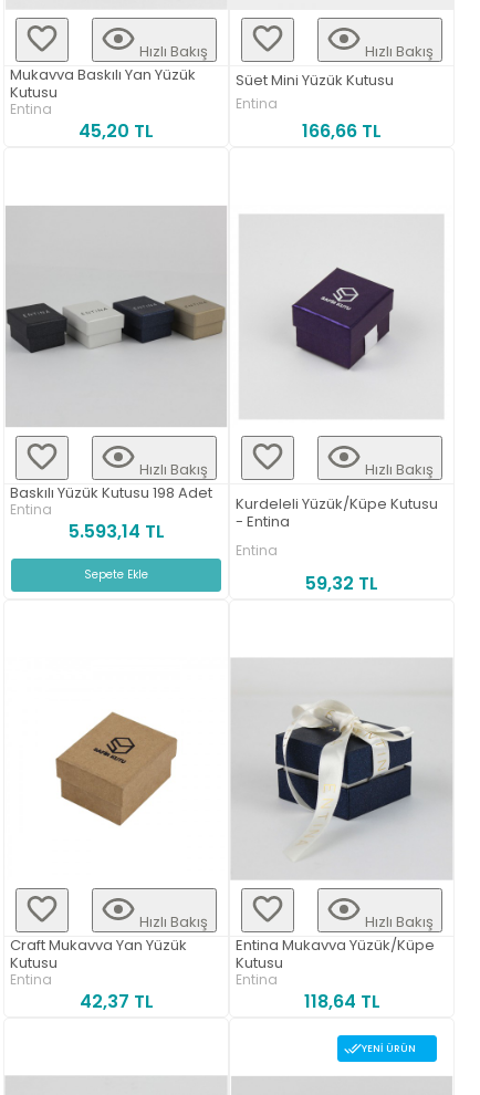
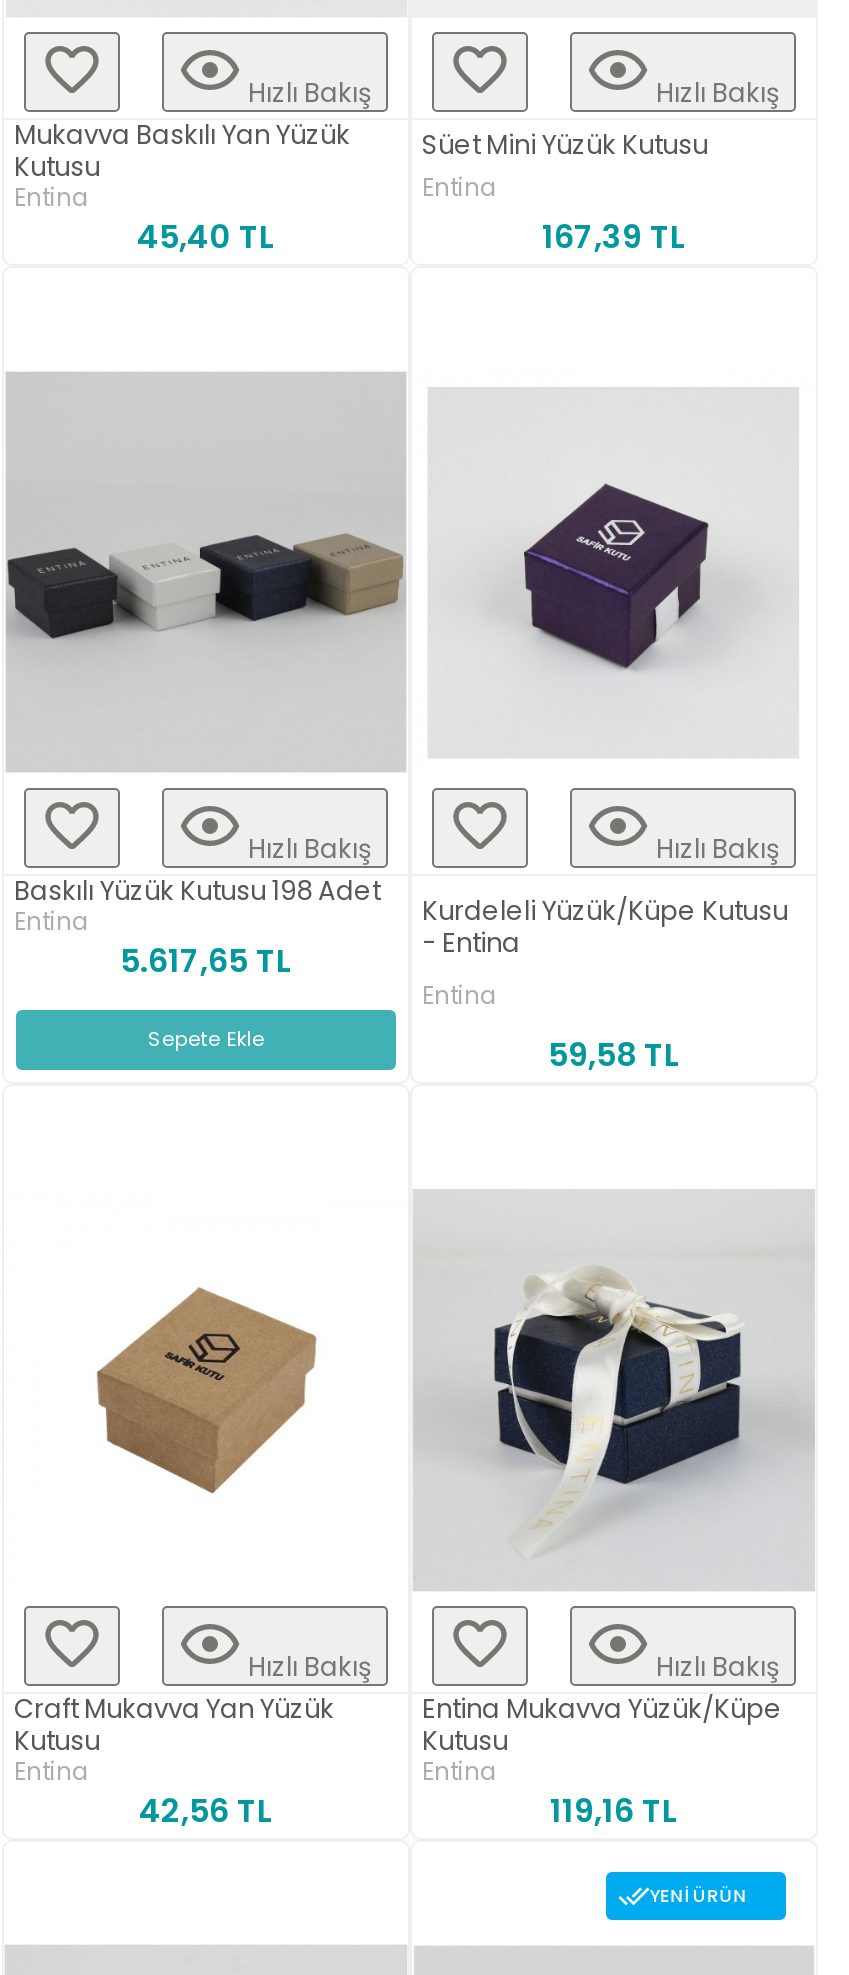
[79,118,154,144] 45,20 TL -> [137,214,275,260] 45,40 TL
[302,118,382,144] 166,66 TL -> [542,214,686,260] 167,39 TL
[68,519,164,544] 5.593,14 TL -> [120,938,292,984] 5.617,65 TL
[305,571,378,596] 59,32 TL -> [548,1032,680,1078] 59,58 TL
[79,989,153,1014] 42,37 TL -> [139,1788,273,1834] 42,56 TL
[304,989,380,1014] 118,64 TL -> [550,1788,678,1834] 119,16 TL

